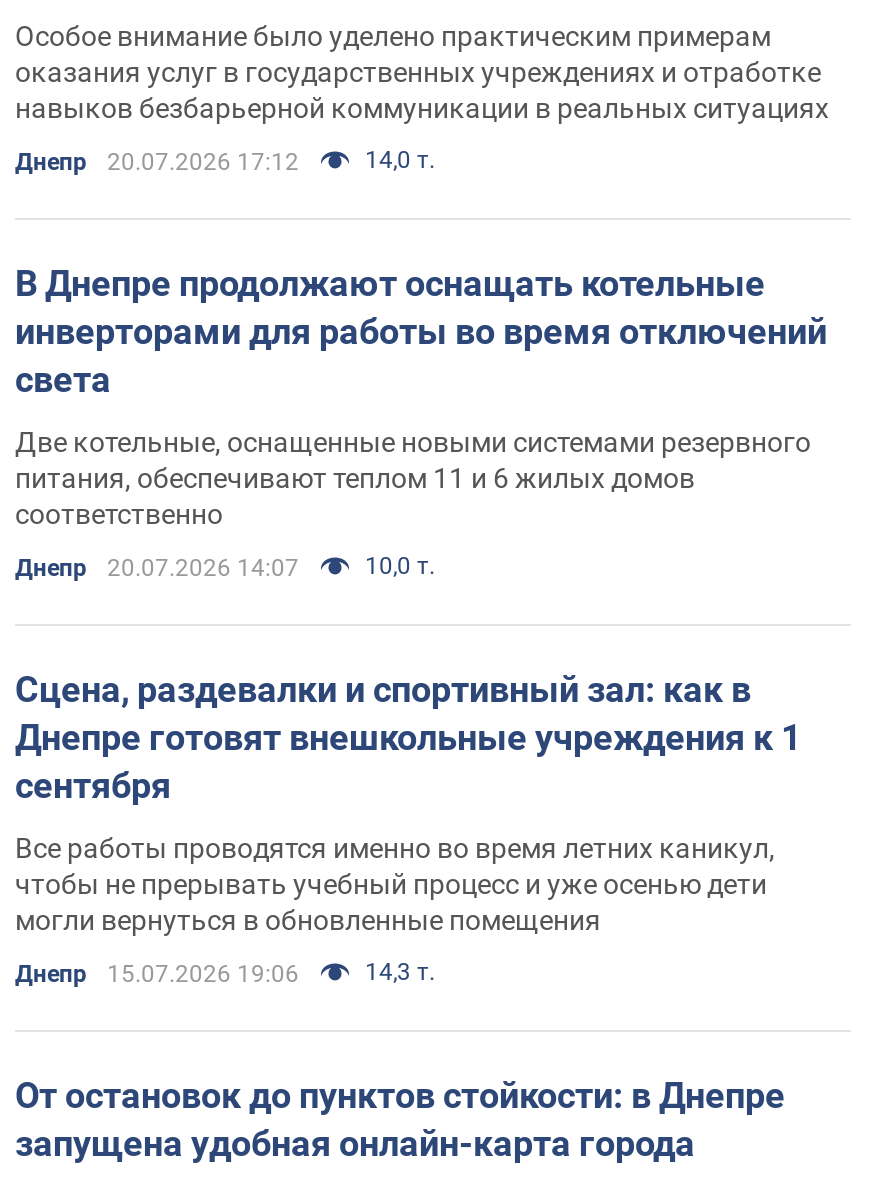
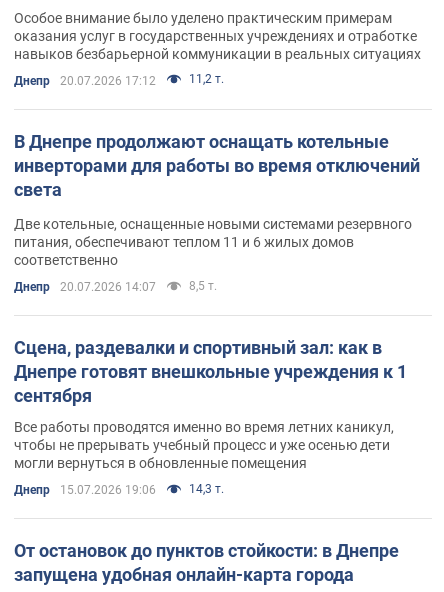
[365,146,435,174] 14,0 т. -> [189,72,224,86] 11,2 т.
[365,552,435,580] 10,0 т. -> [189,279,217,293] 8,5 т.

